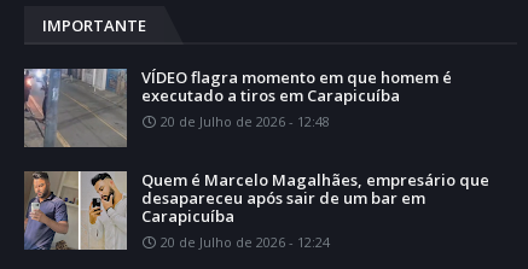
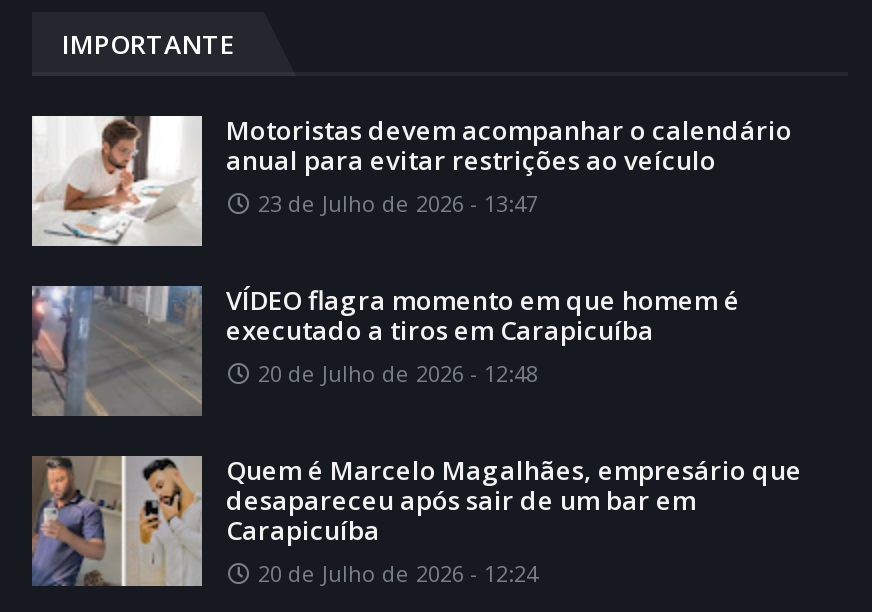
none -> [30,111,792,248] [image] | Motoristas devem acompanhar o calendário | anual para evitar restrições ao veículo | 23 de Julho de 2026 - 13:47

